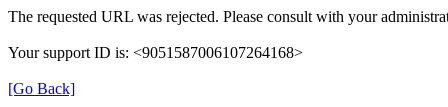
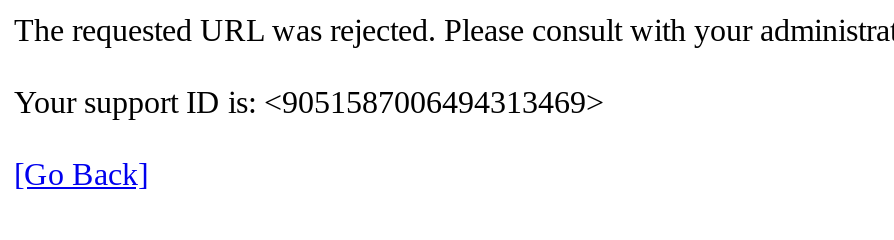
[8,44,303,61] Your support ID is: <9051587006107264168> -> [14,85,604,119] Your support ID is: <9051587006494313469>

